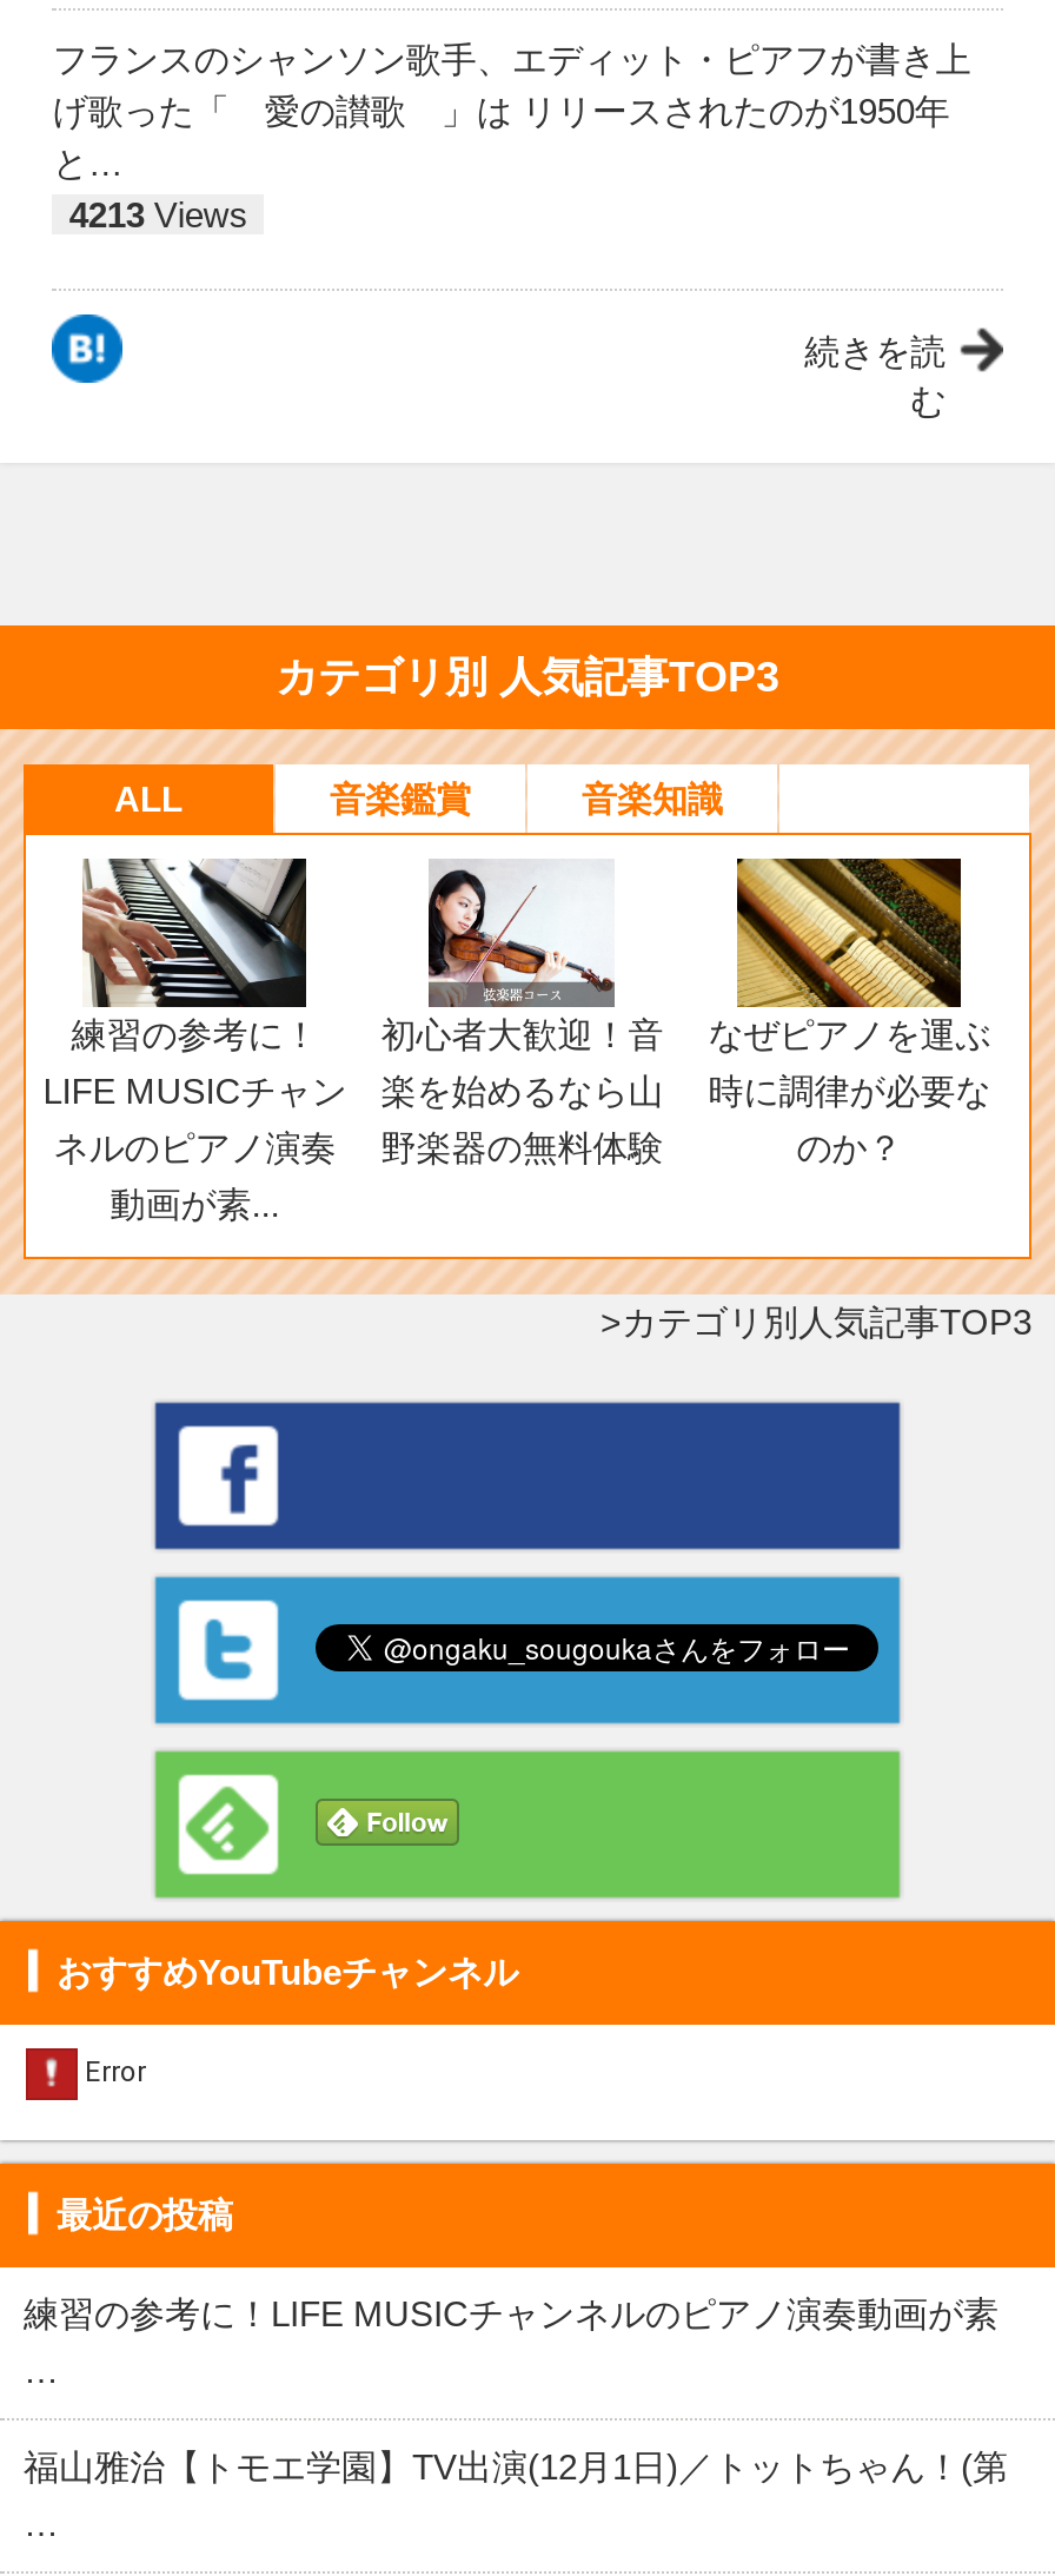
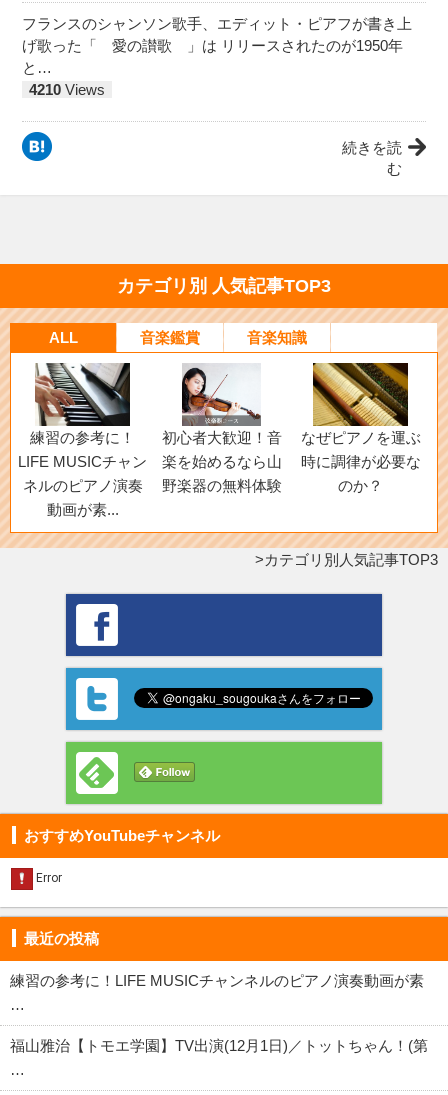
[69,194,248,234] 4213 Views -> [29,81,105,98] 4210 Views

